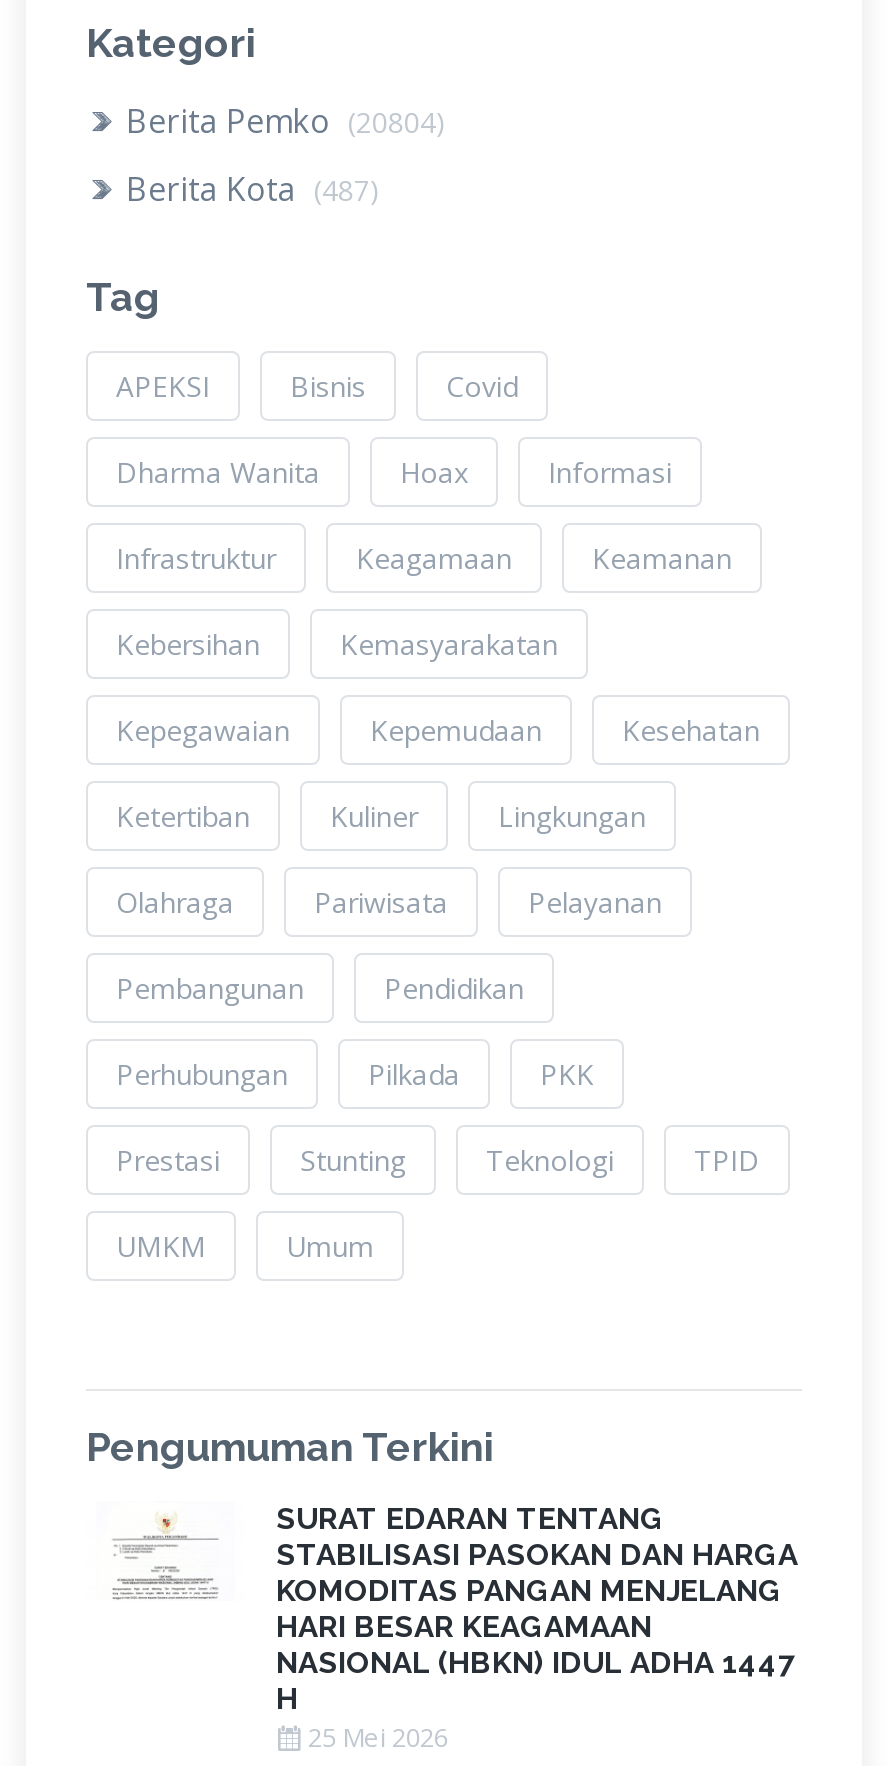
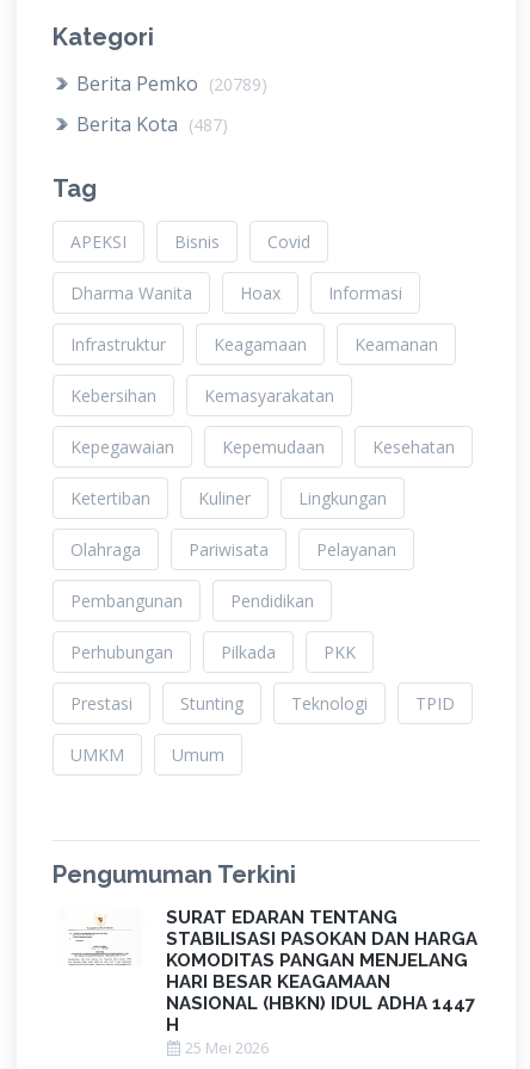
[118,99,446,143] Berita Pemko (20804) -> [72,70,267,97] Berita Pemko (20789)

